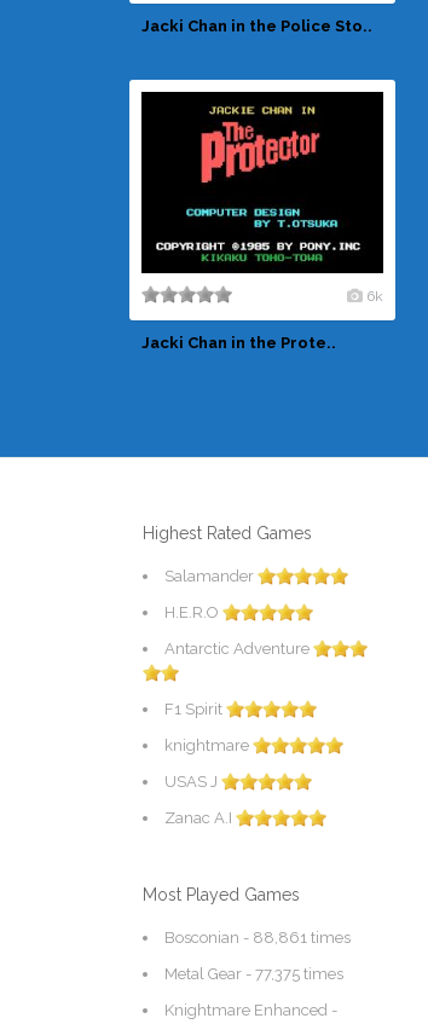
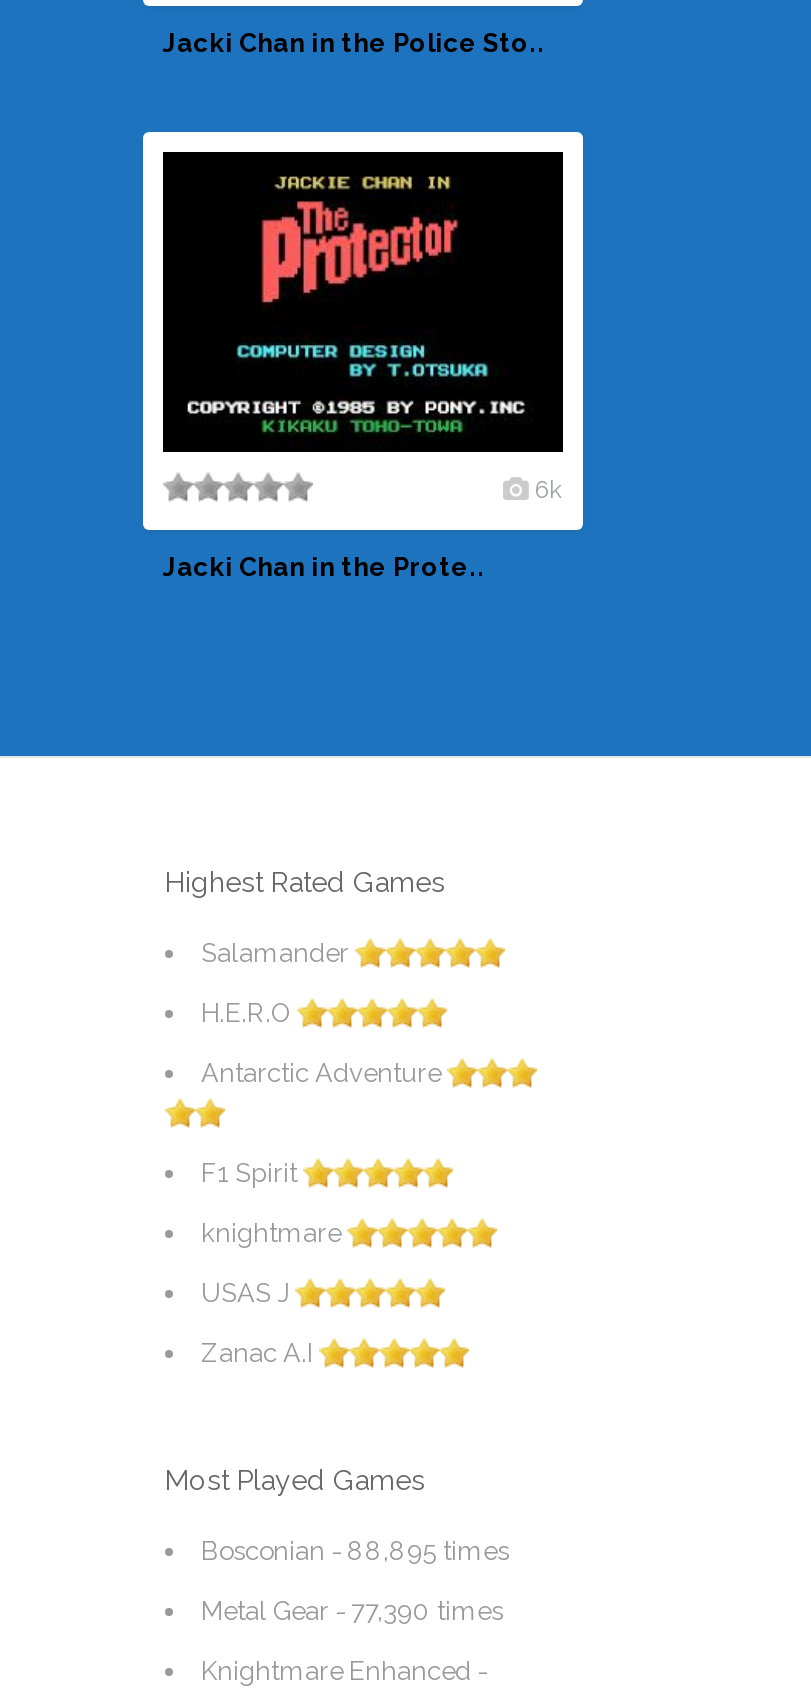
[164,928,351,947] Bosconian - 88,861 times -> [201,1536,509,1566] Bosconian - 88,895 times
[164,965,343,983] Metal Gear - 77,375 times -> [201,1596,503,1626] Metal Gear - 77,390 times

